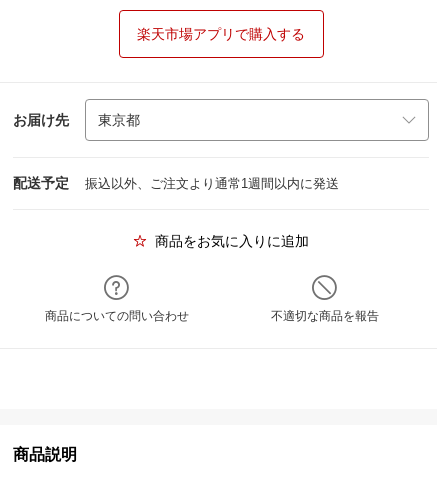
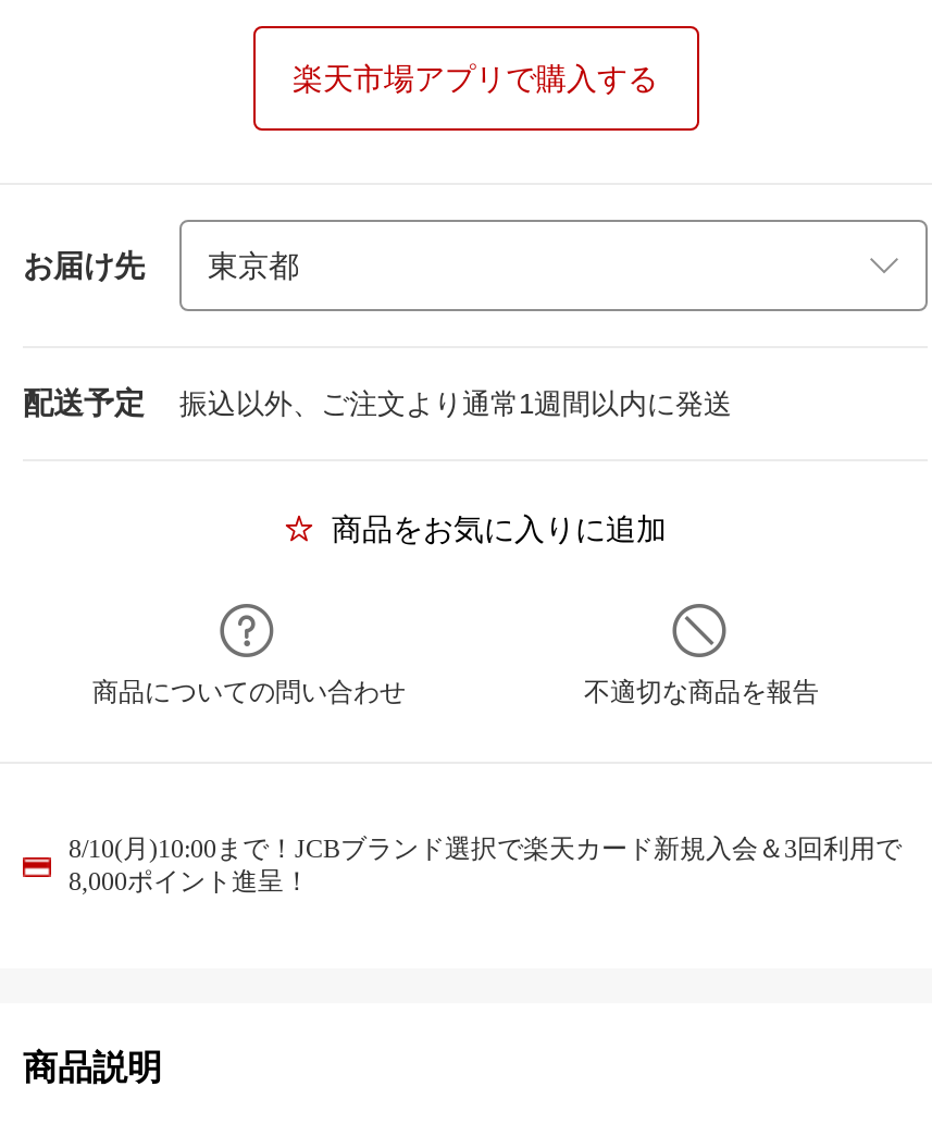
none -> [69,834,902,897] 8/10(月)10:00まで！JCBブランド選択で楽天カード新規入会＆3回利用で | 8,000ポイント進呈！

